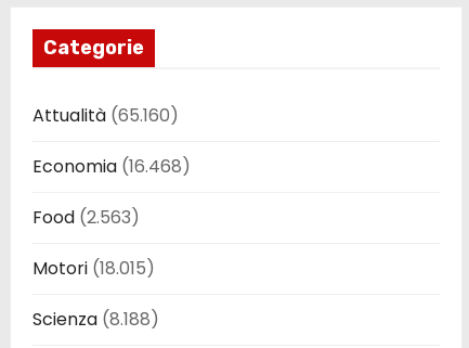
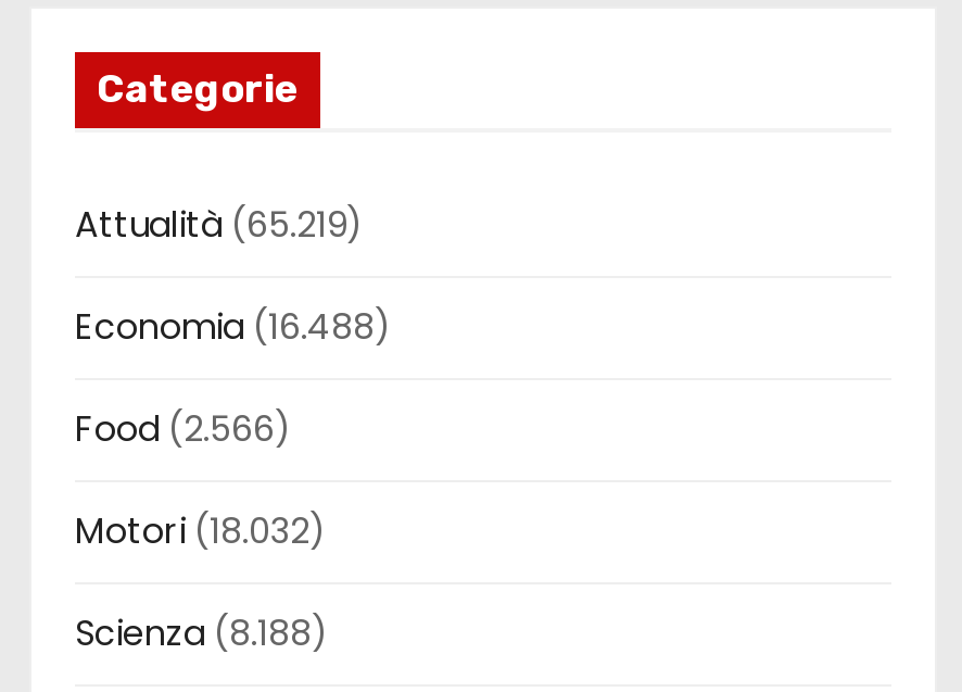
[32,103,179,128] Attualità (65.160) -> [75,200,364,250] Attualità (65.219)
[32,154,191,179] Economia (16.468) -> [75,302,392,352] Economia (16.488)
[32,205,140,230] Food (2.563) -> [75,404,292,454] Food (2.566)
[32,256,155,281] Motori (18.015) -> [75,506,327,556] Motori (18.032)

